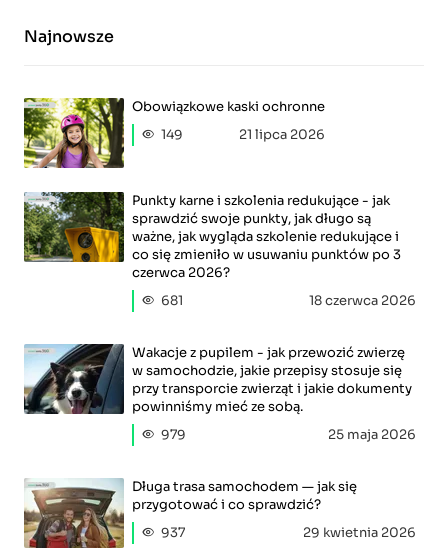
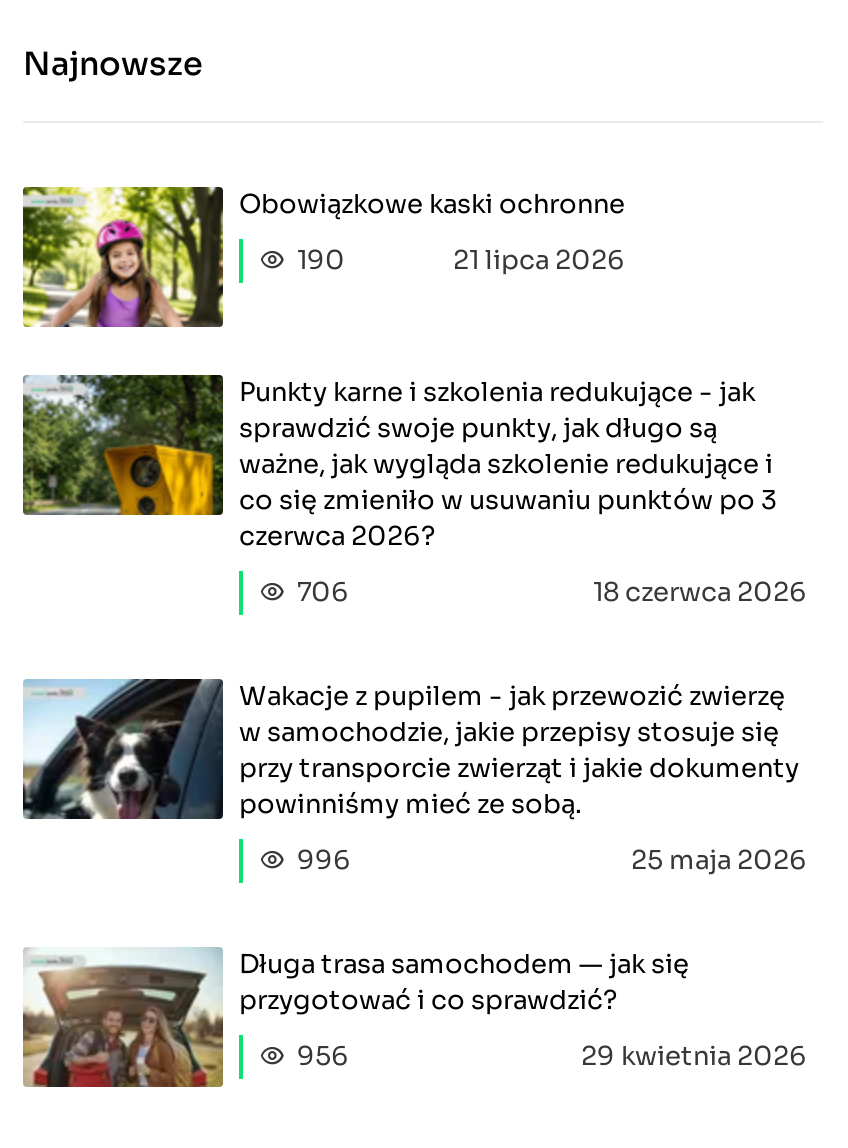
[161,126,183,143] 149 -> [297,242,345,276] 190
[161,292,183,309] 681 -> [297,574,349,608] 706
[161,426,186,443] 979 -> [297,842,351,876] 996
[161,524,185,541] 937 -> [297,1038,349,1072] 956

